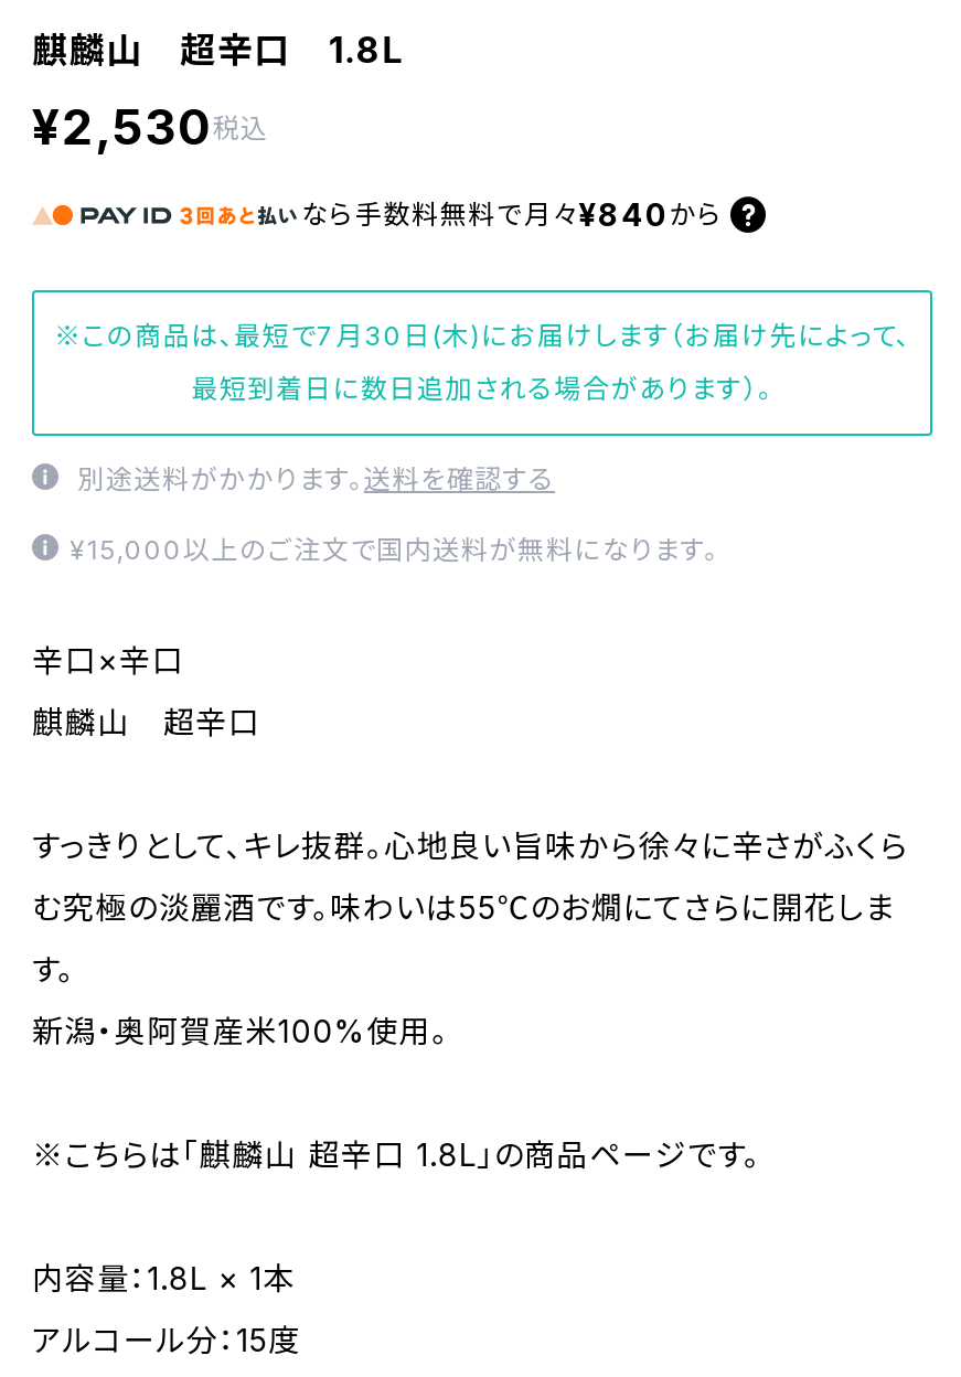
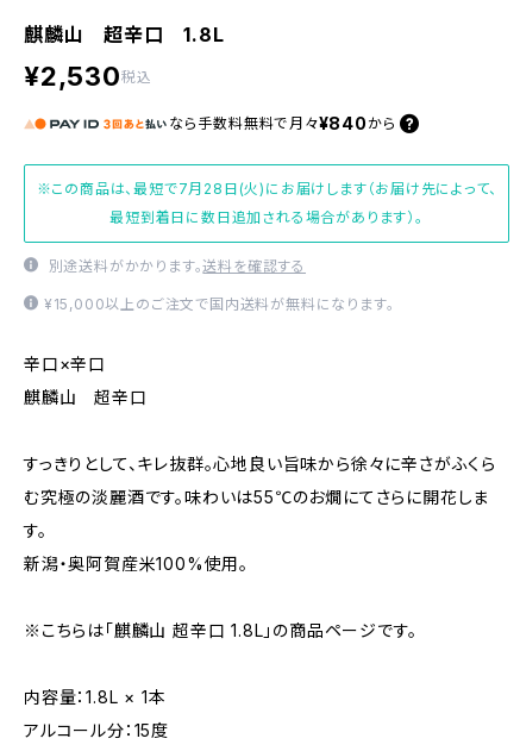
[54,319,910,352] ※この商品は、最短で7月30日(木)にお届けします（お届け先によって、 -> [36,180,497,198] ※この商品は、最短で7月28日(火)にお届けします（お届け先によって、

